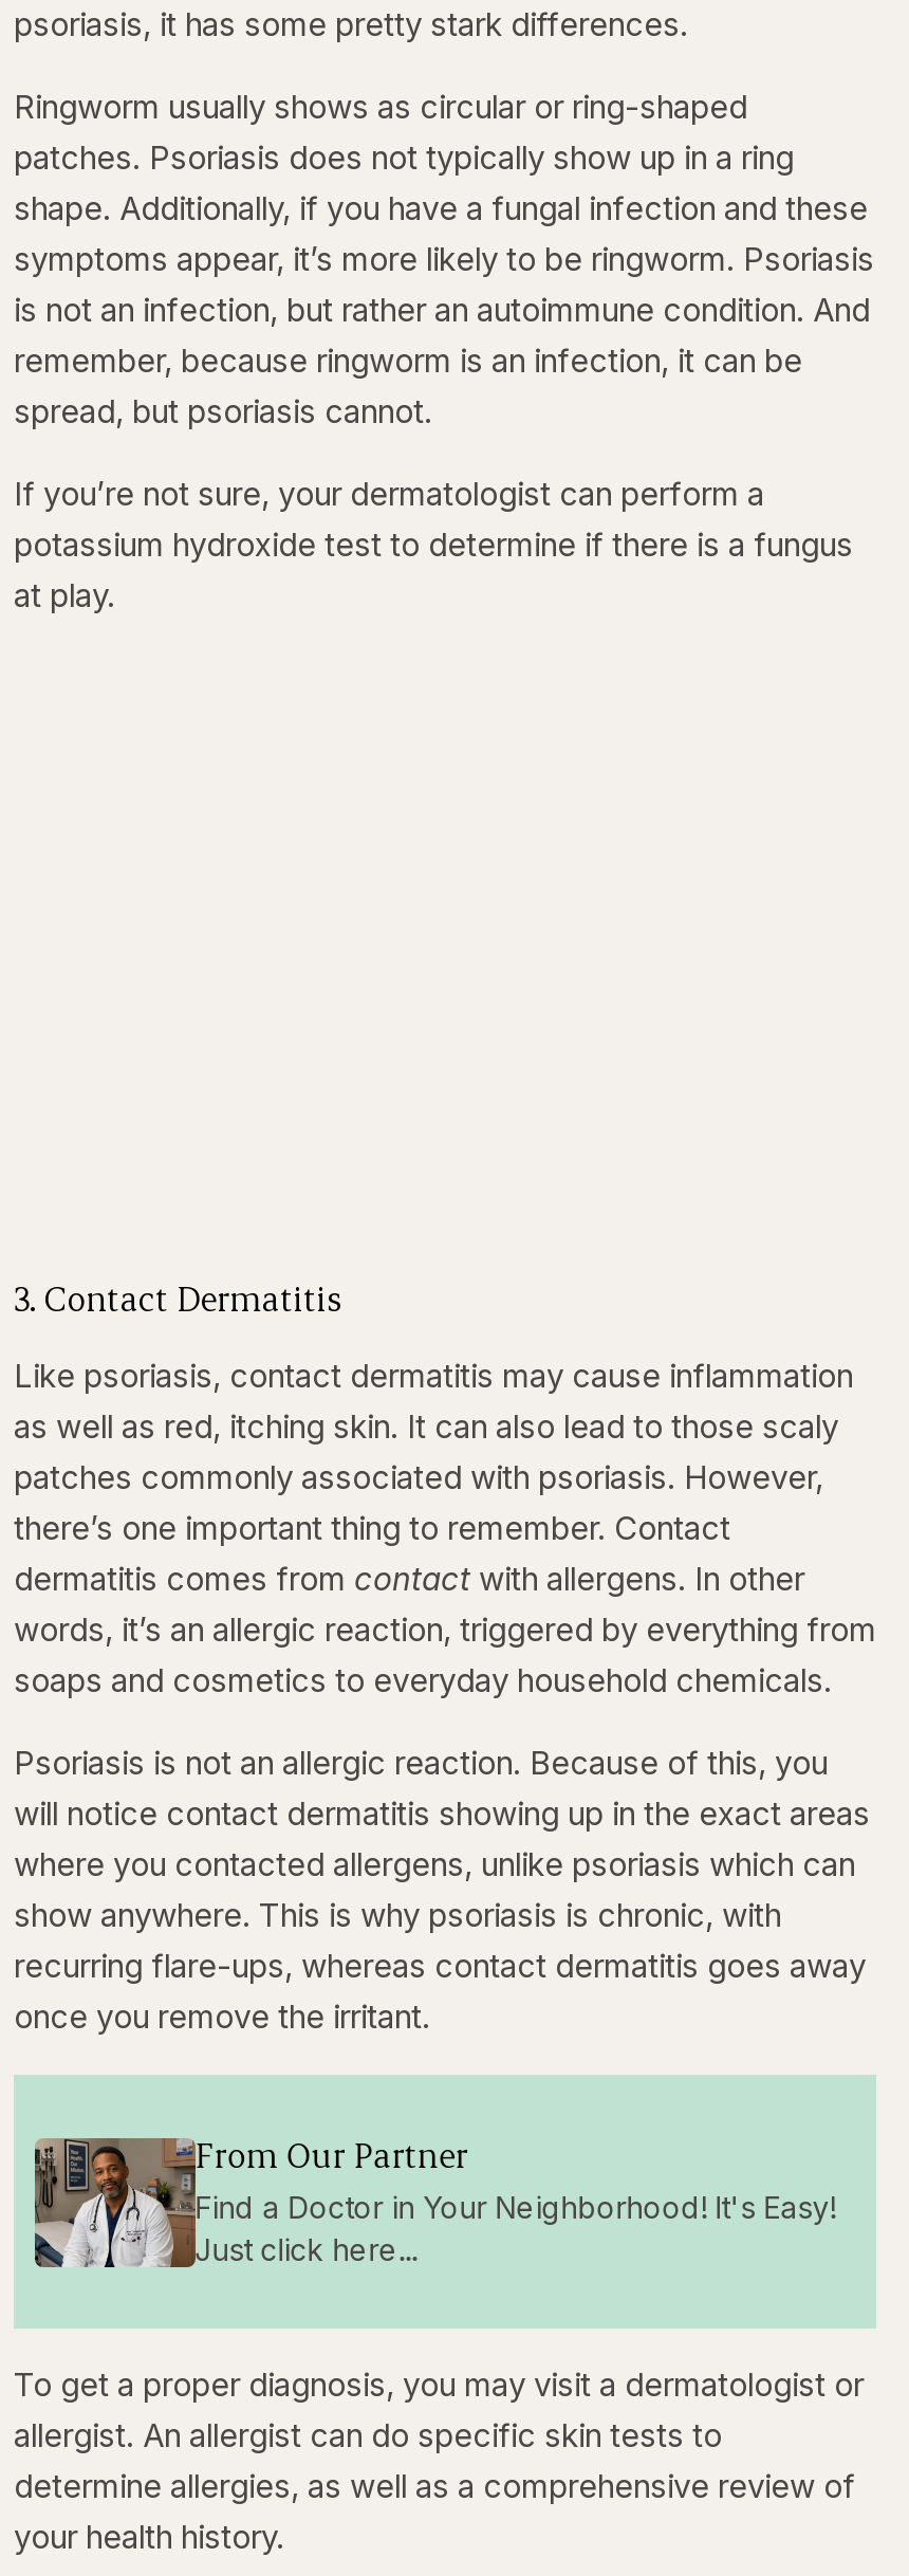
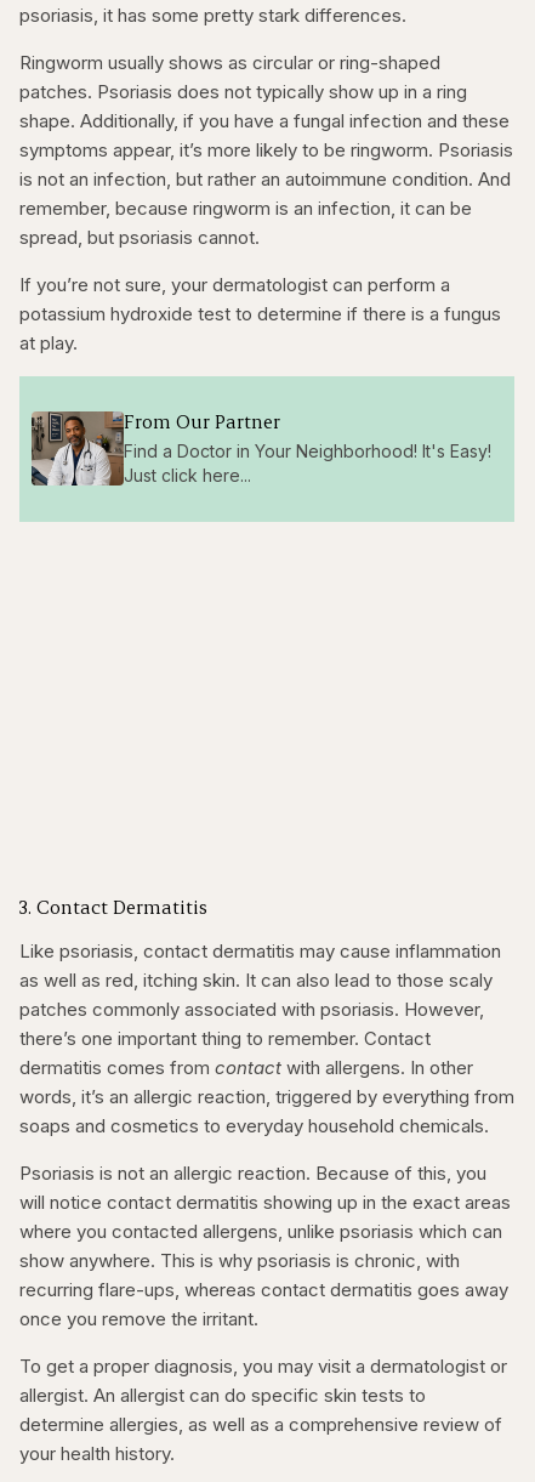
moved [14,1276,876,2038] -> [19,894,514,1331]: 3. Contact Dermatitis | Like psoriasis, contact dermatitis may cause inflammation | as well as red, itching skin. It can also lead to those scaly | ... | recurring flare-ups, whereas contact dermatitis goes away | once you remove the irritant.
moved [14,2073,878,2331] -> [18,375,516,523]: [image] | From Our Partner | Find a Doctor in Your Neighborhood! It's Easy! | Just click here...

